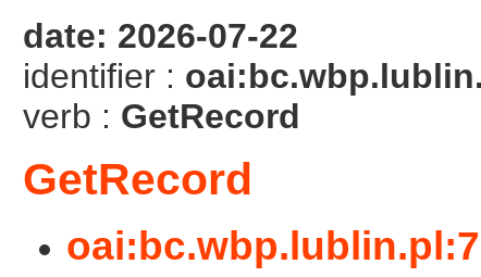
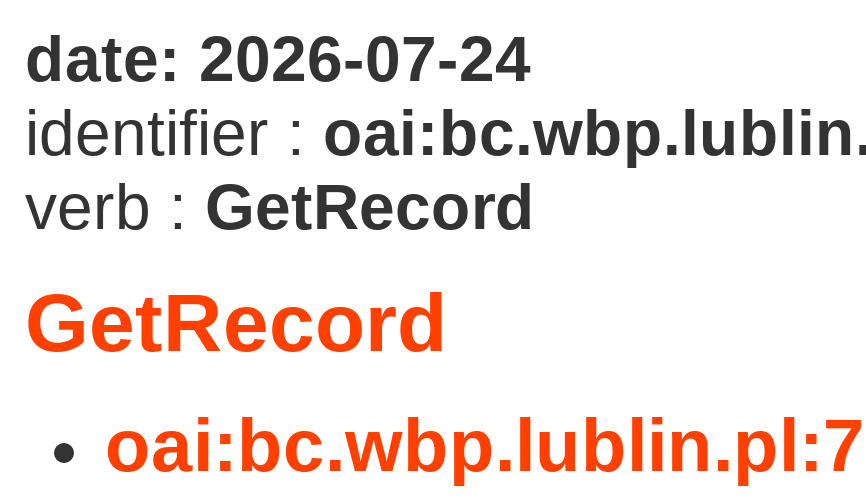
[23,16,299,55] date: 2026-07-22 -> [25,22,531,94] date: 2026-07-24

